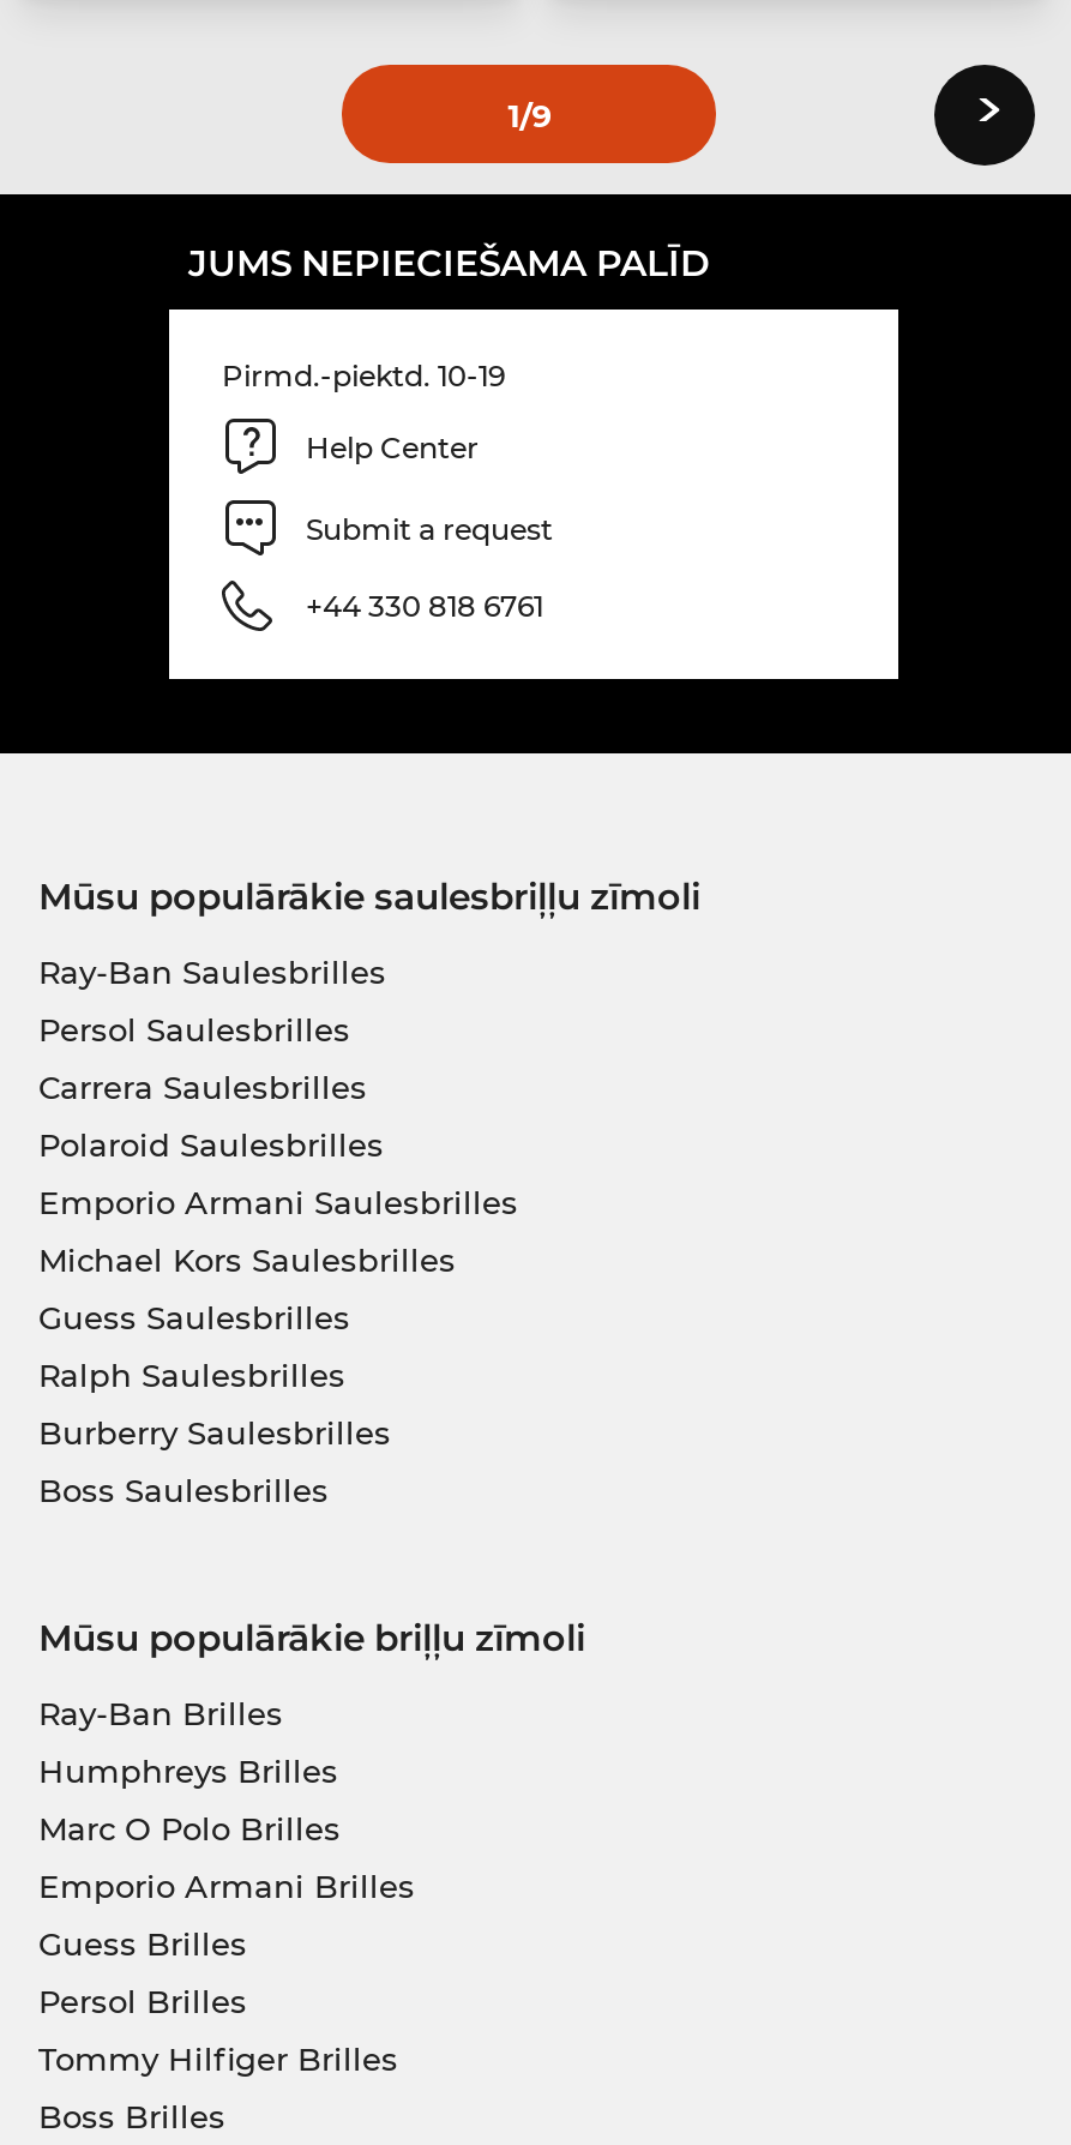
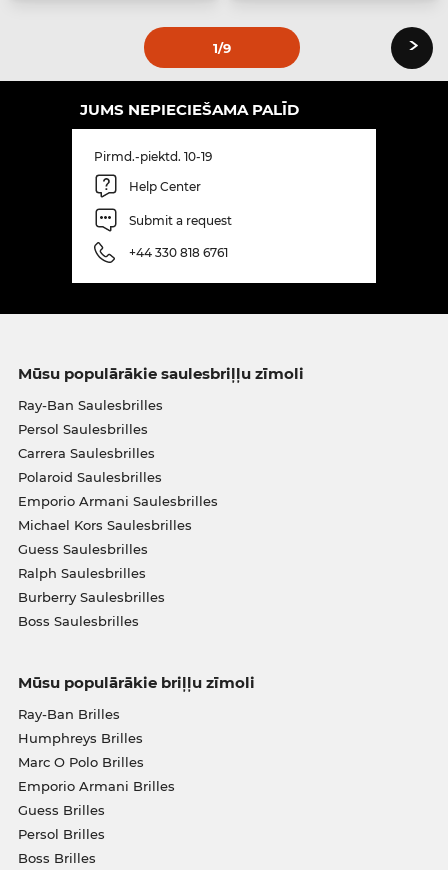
[38,2040,398,2078] Tommy Hilfiger Brilles -> none

